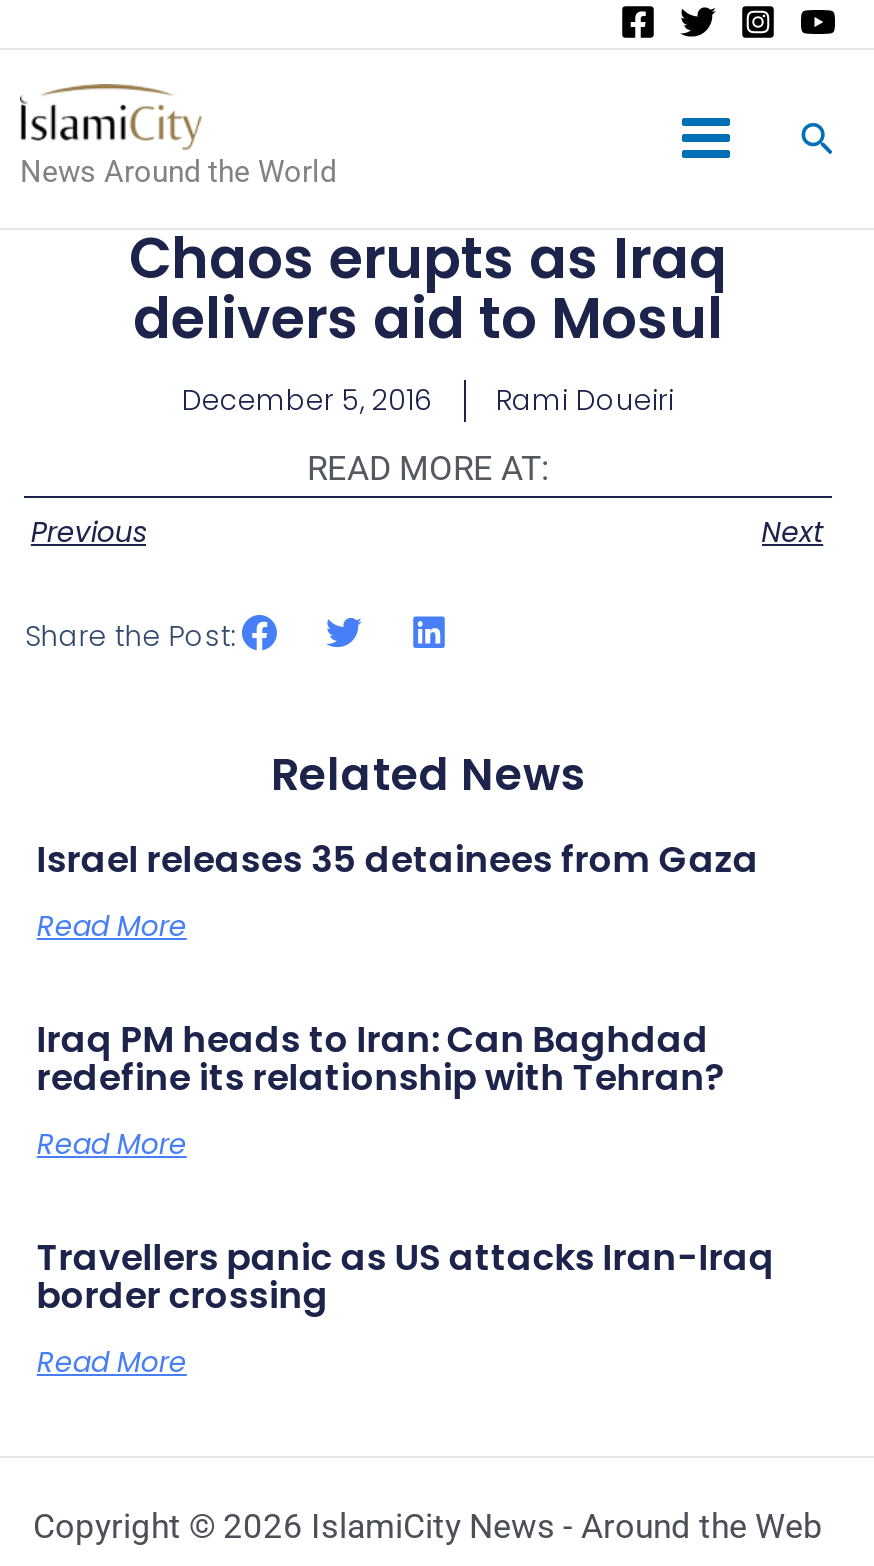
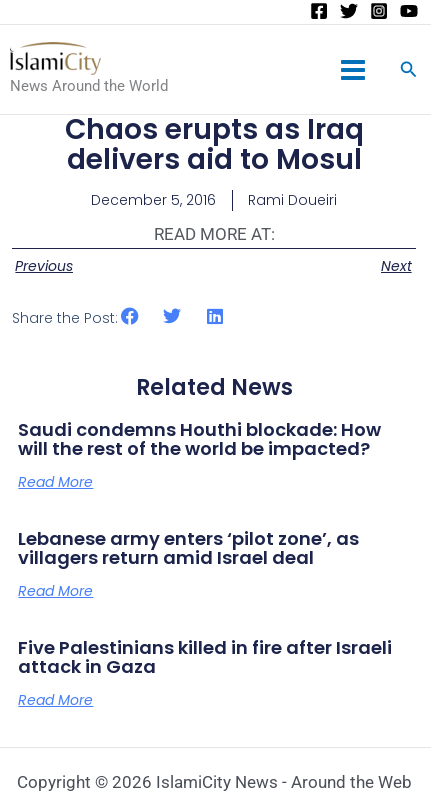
[37,833,759,883] Israel releases 35 detainees from Gaza -> [18,417,381,461] Saudi condemns Houthi blockade: How | will the rest of the world be impacted?
[37,1013,725,1101] Iraq PM heads to Iran: Can Baghdad | redefine its relationship with Tehran? -> [18,526,359,570] Lebanese army enters ‘pilot zone’, as | villagers return amid Israel deal
[37,1231,775,1319] Travellers panic as US attacks Iran-Iraq | border crossing -> [18,635,392,679] Five Palestinians killed in fire after Israeli | attack in Gaza

